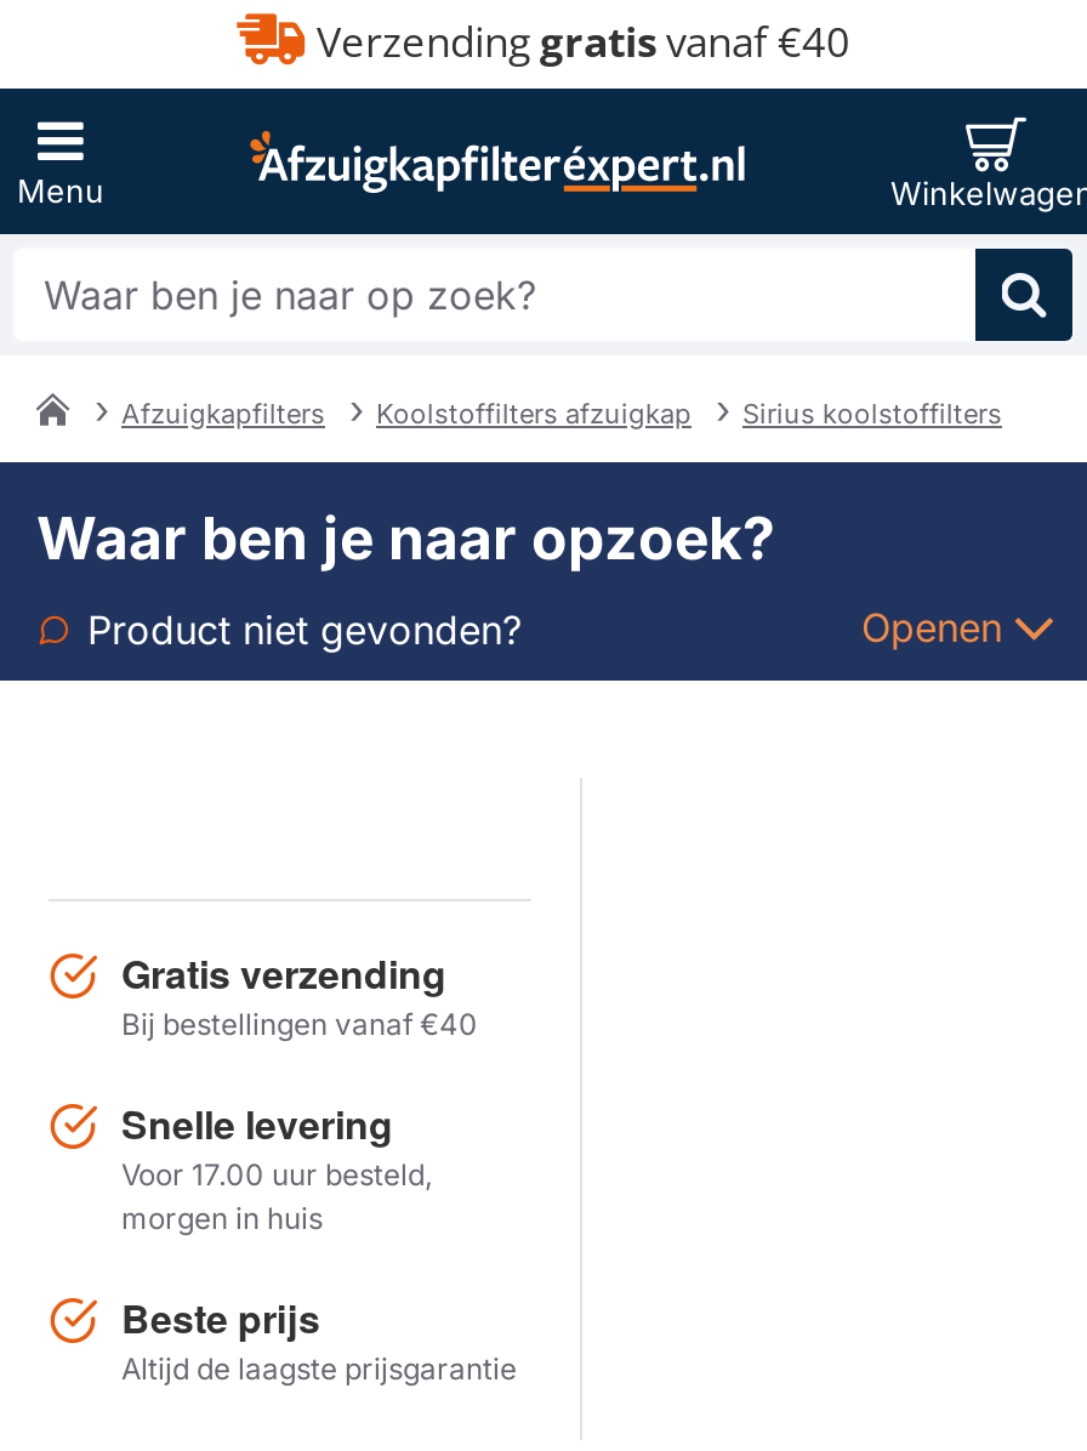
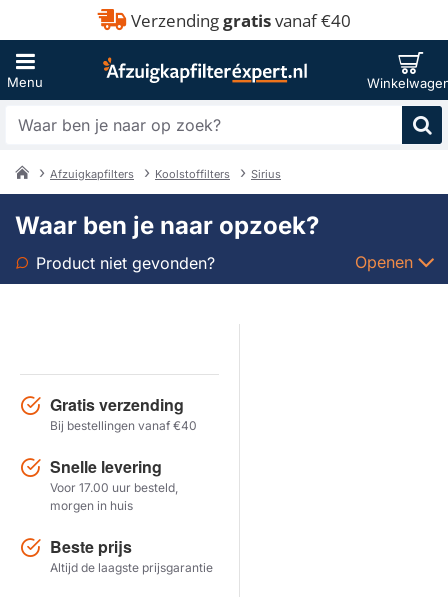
[376,397,1002,431] Koolstoffilters afzuigkap | Sirius koolstoffilters -> [155,167,281,181] Koolstoffilters | Sirius

